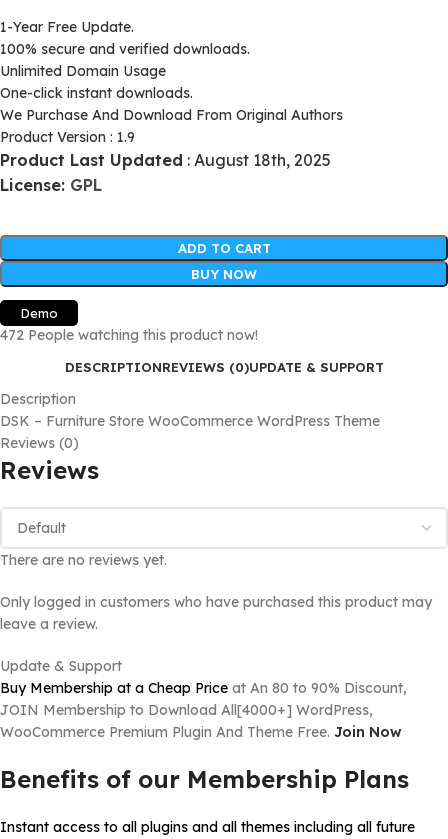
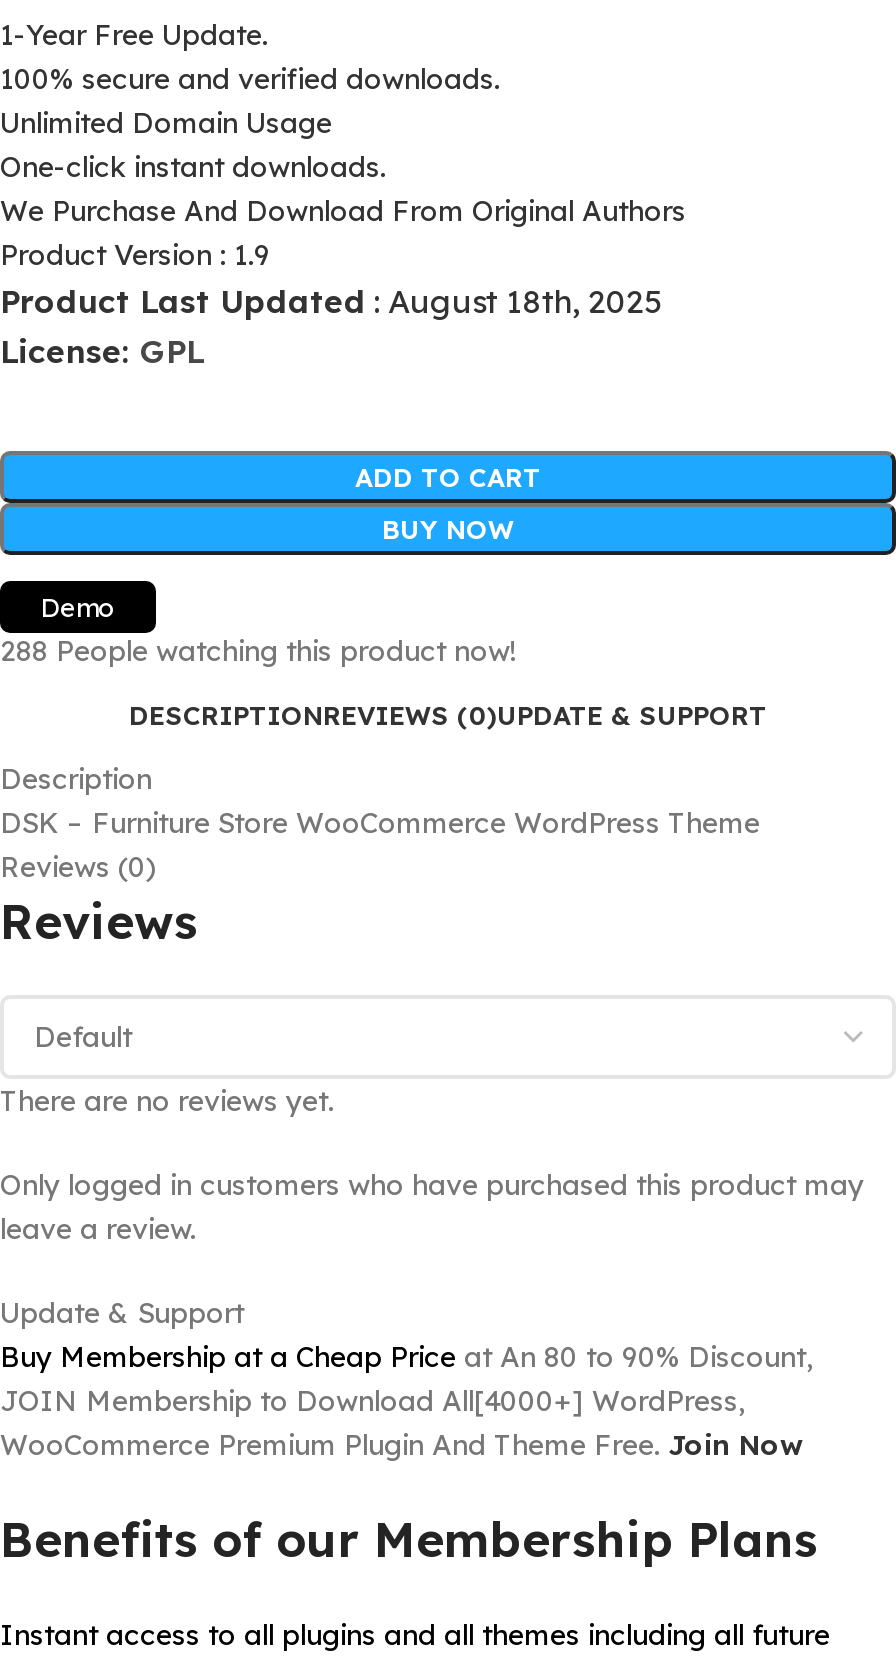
[0,326,258,344] 472 People watching this product now! -> [0,634,516,670] 288 People watching this product now!

